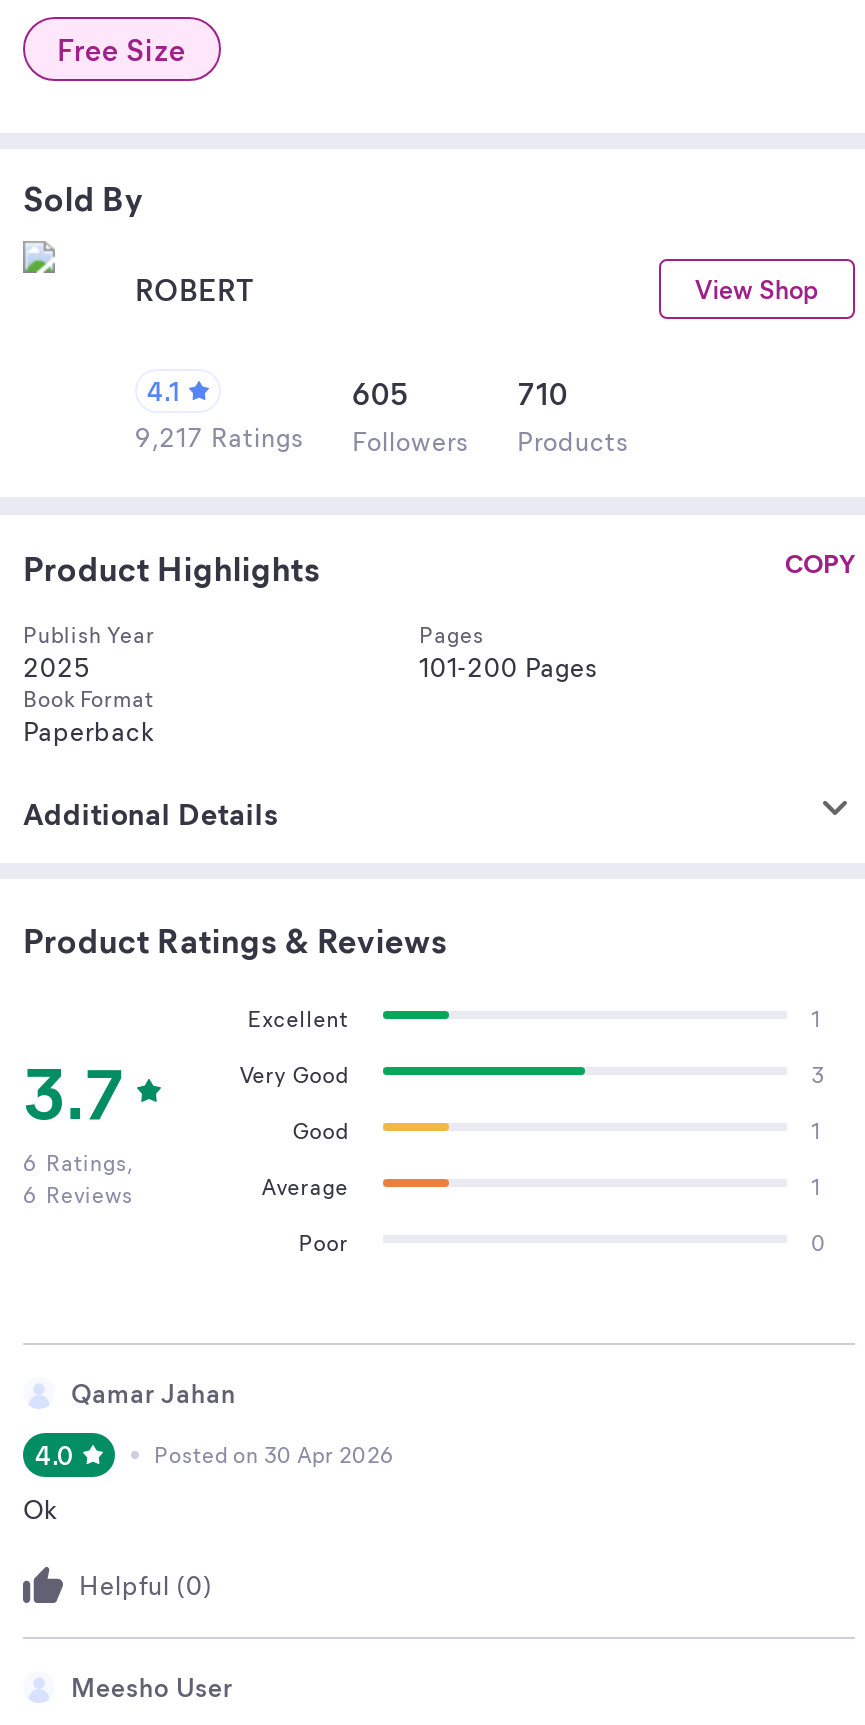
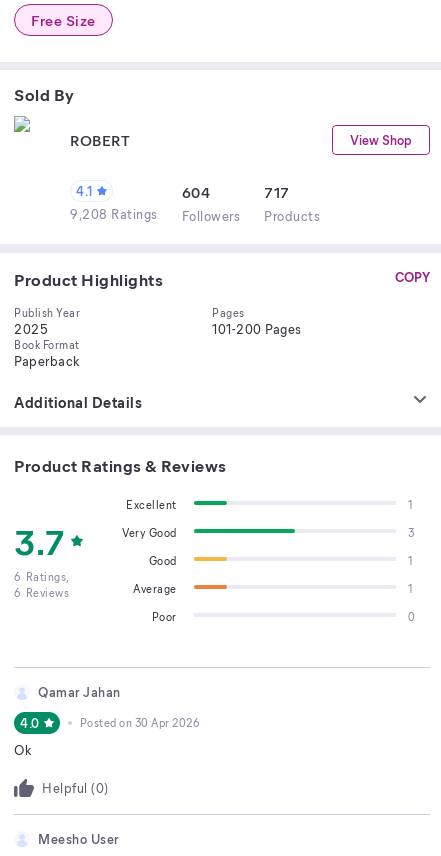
[352,373,409,413] 605 -> [181,182,210,202] 604
[517,373,568,413] 710 -> [264,182,289,202] 717
[135,419,629,457] 9,217 Ratings Followers Products -> [70,205,320,224] 9,208 Ratings Followers Products

